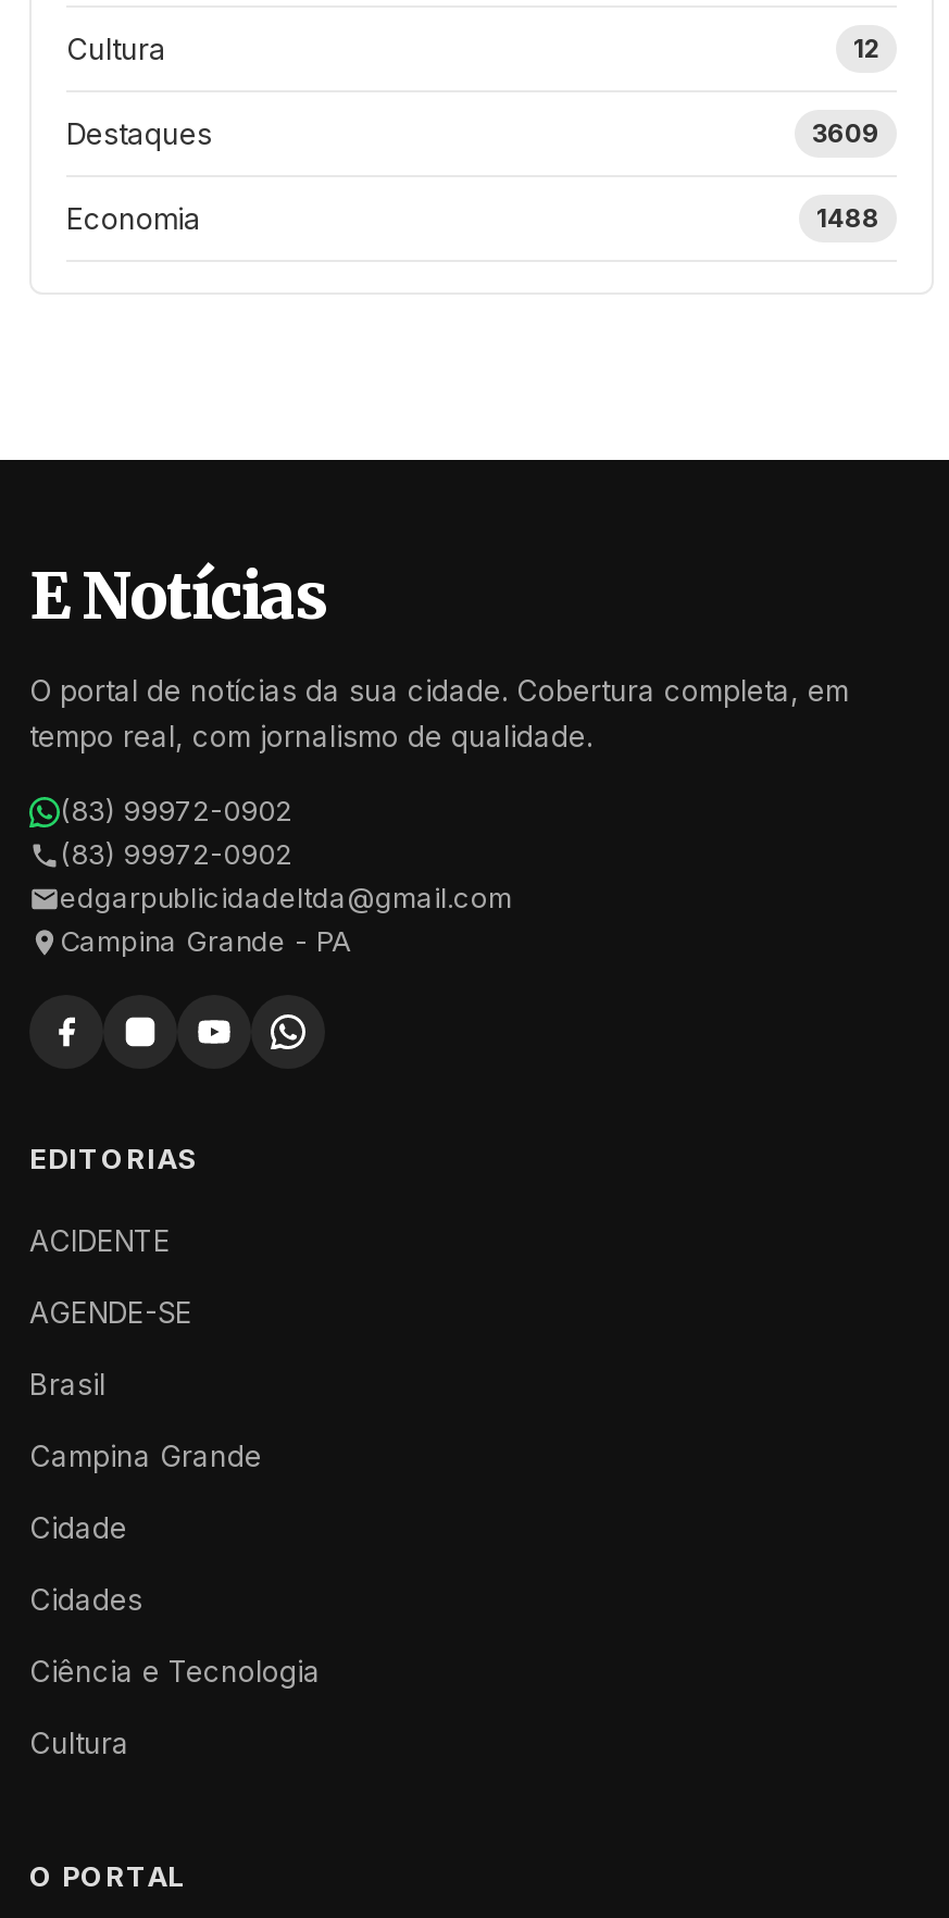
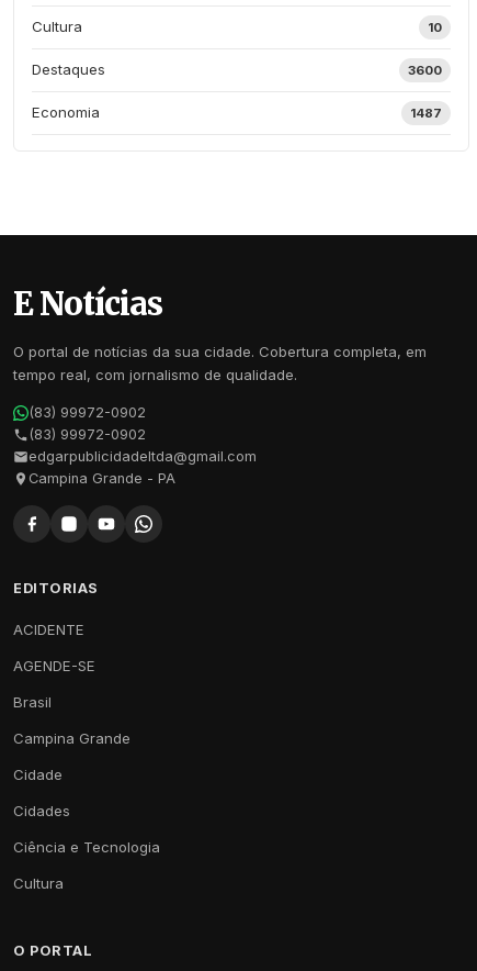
[853,34,879,65] 12 -> [428,20,442,35] 10
[812,119,879,150] 3609 -> [408,62,442,78] 3600
[816,204,879,234] 1488 -> [410,105,442,121] 1487

